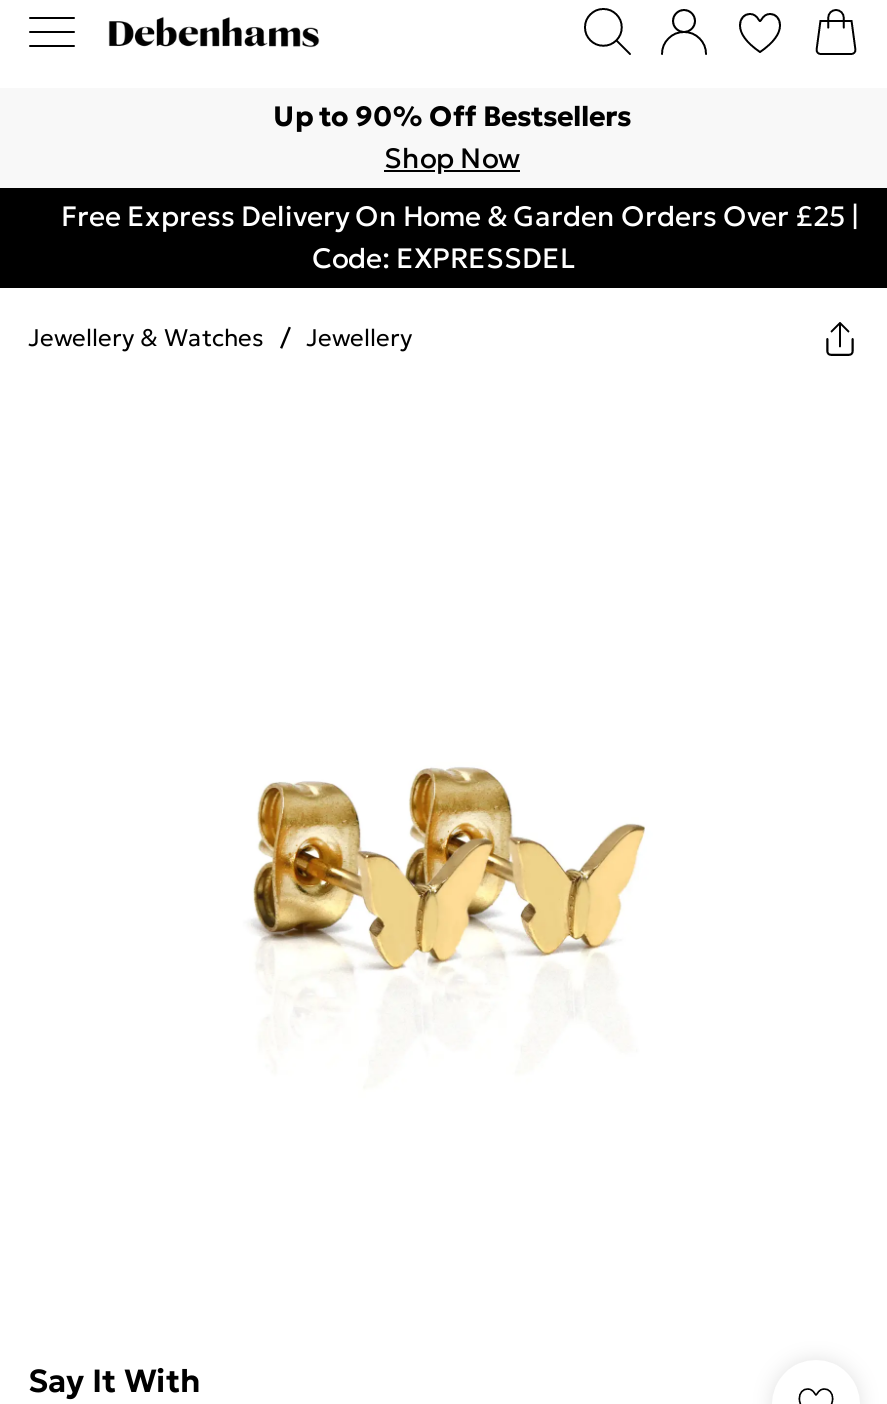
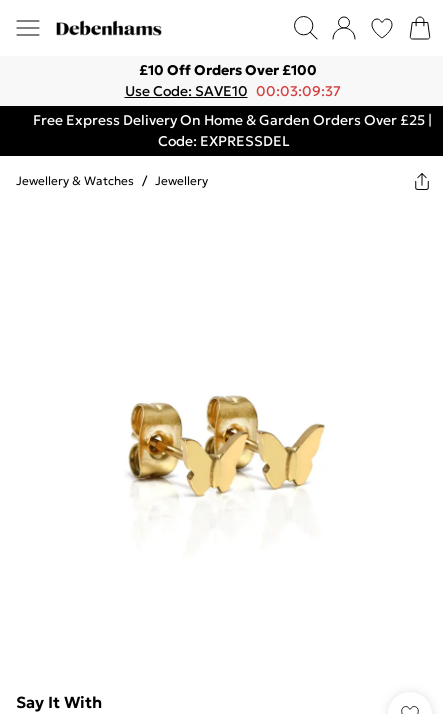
[273,98,631,176] Up to 90% Off Bestsellers | Shop Now -> [124,61,340,100] £10 Off Orders Over £100 | Use Code: SAVE10 00:03:09:37

